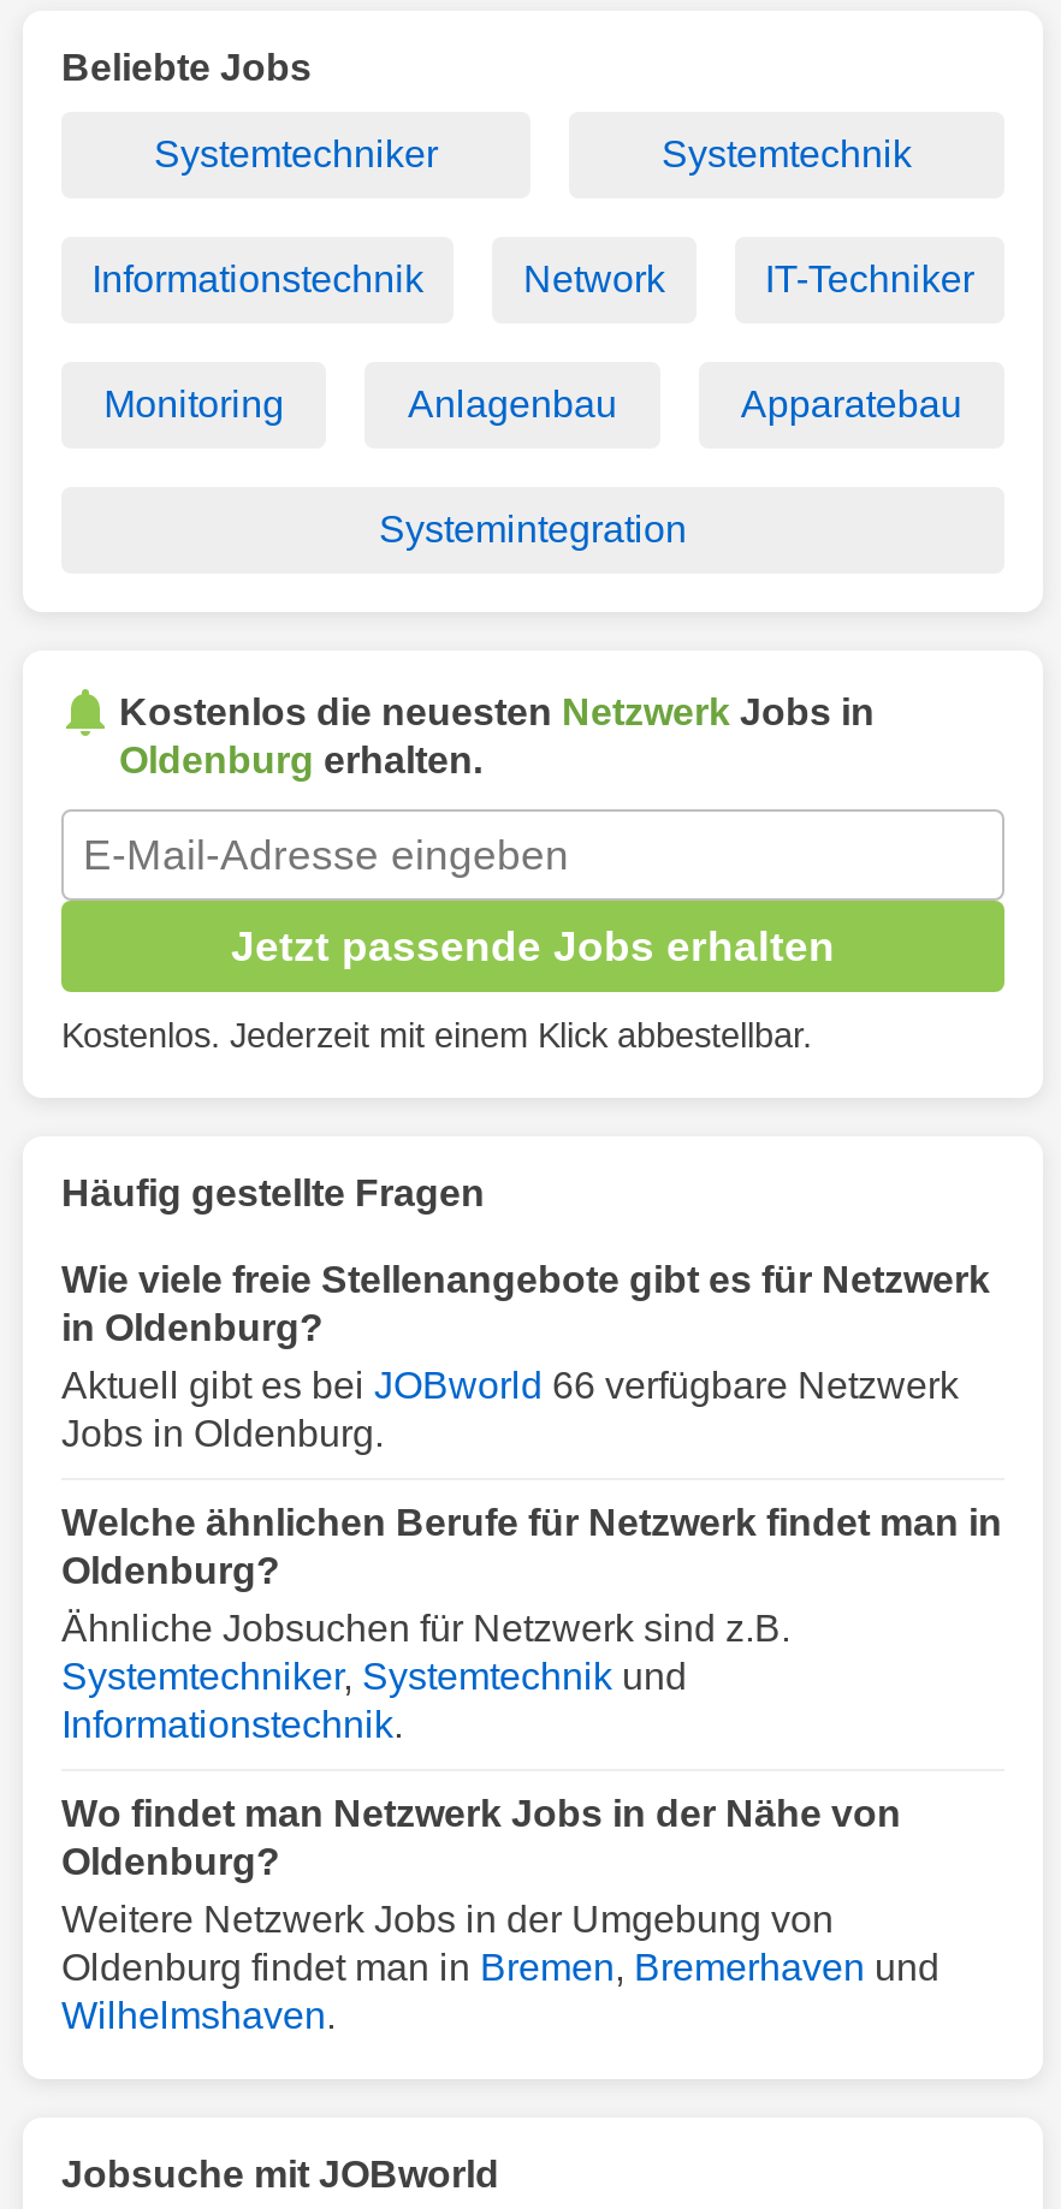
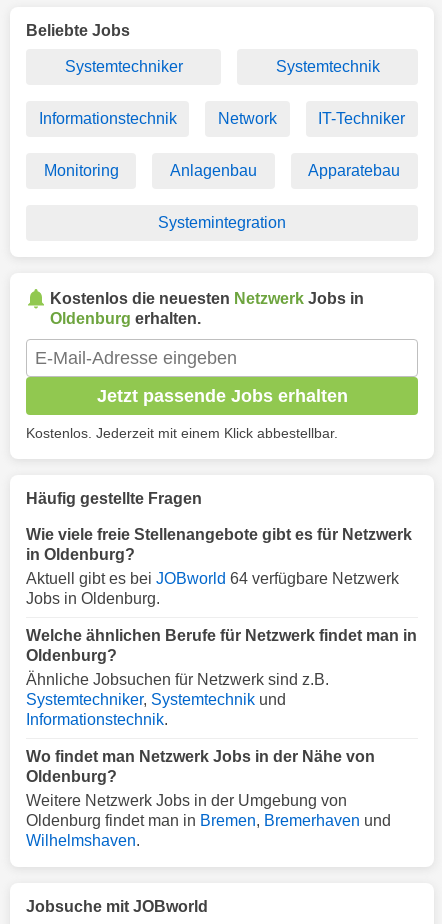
[61,1365,959,1406] Aktuell gibt es bei JOBworld 66 verfügbare Netzwerk -> [26,570,399,587] Aktuell gibt es bei JOBworld 64 verfügbare Netzwerk

